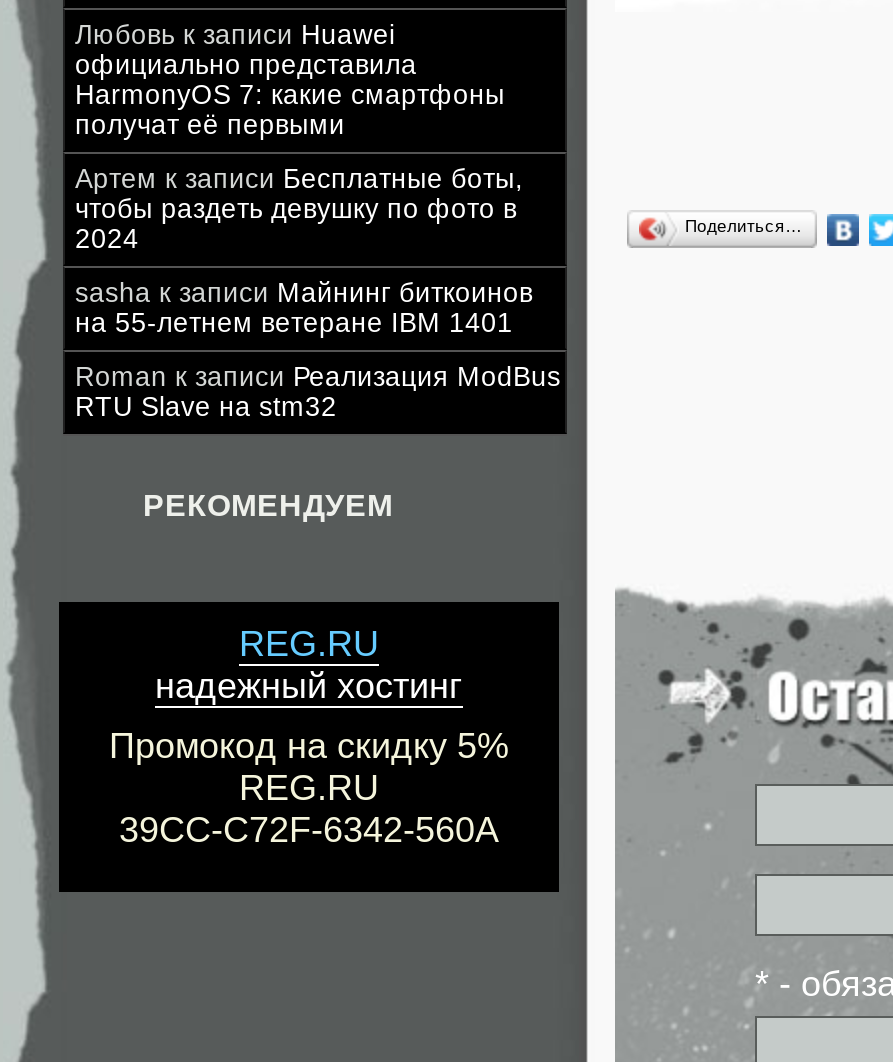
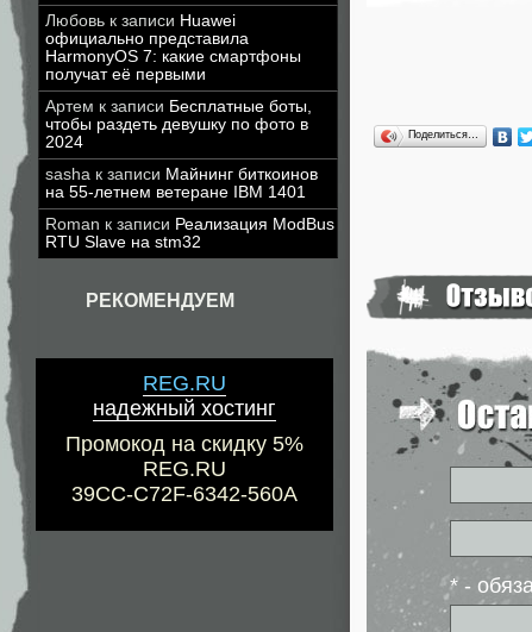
none -> [365,275,528,320] [image]

